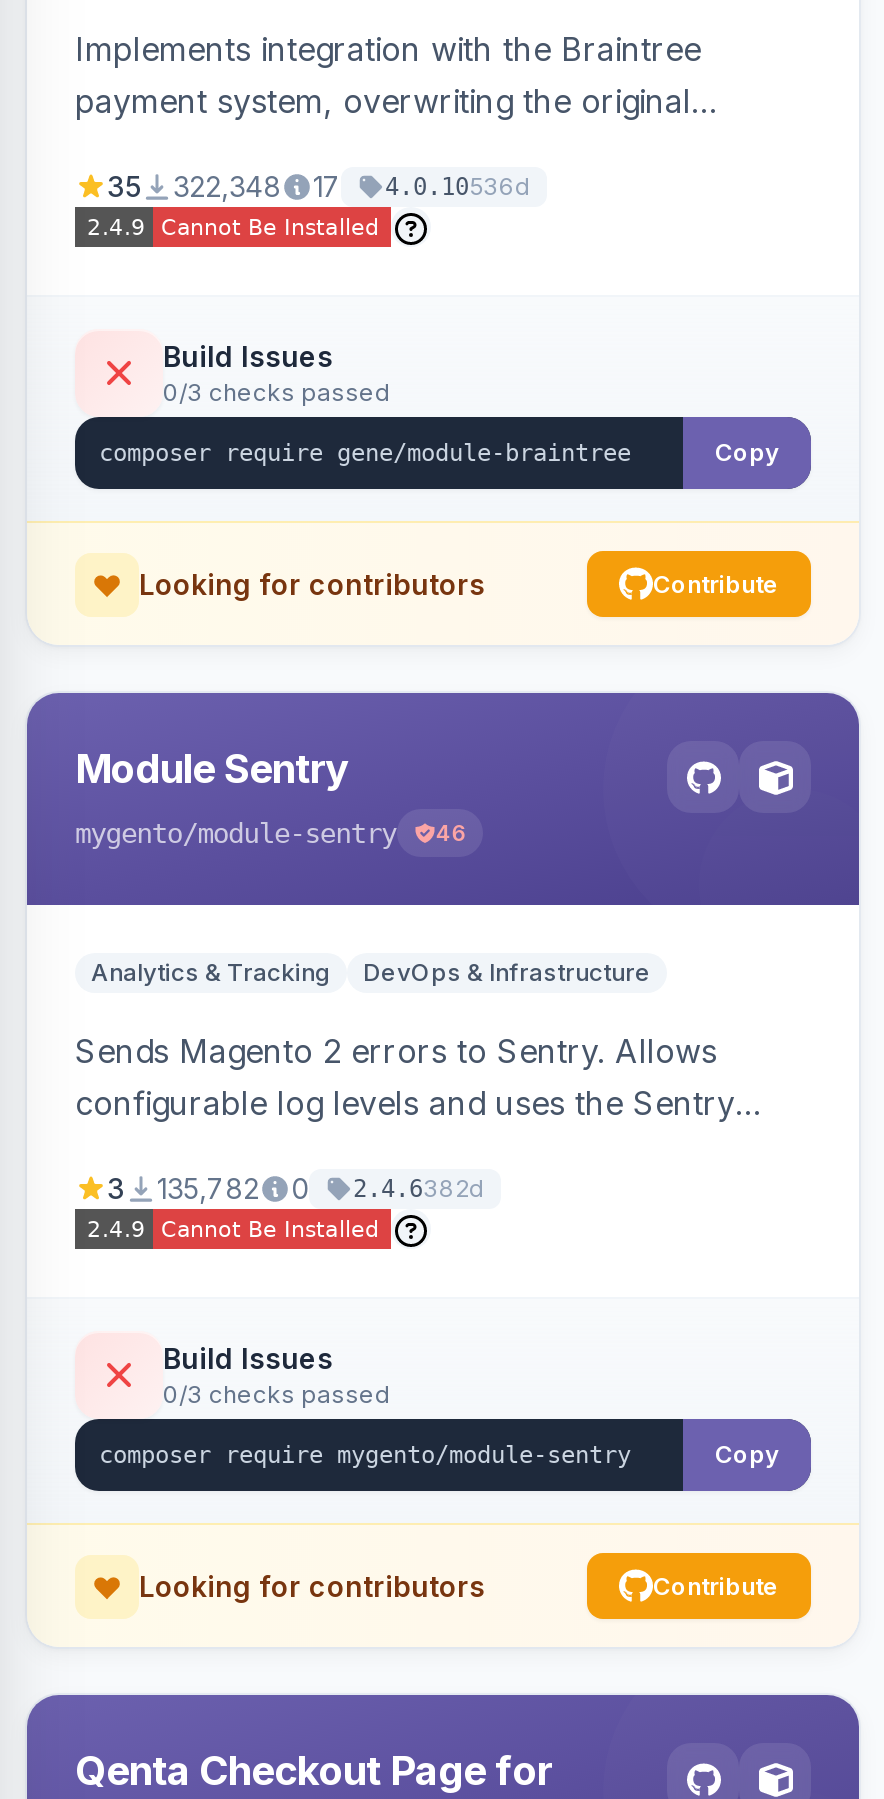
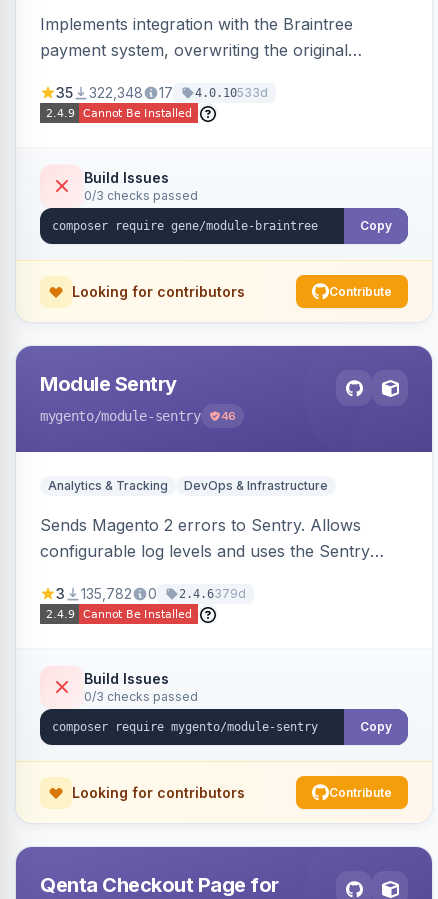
[385,171,531,201] 4.0.10536d -> [195,85,268,100] 4.0.10533d
[107,1171,485,1205] 3 135,782 0 2.4.6382d -> [56,585,246,602] 3 135,782 0 2.4.6379d

